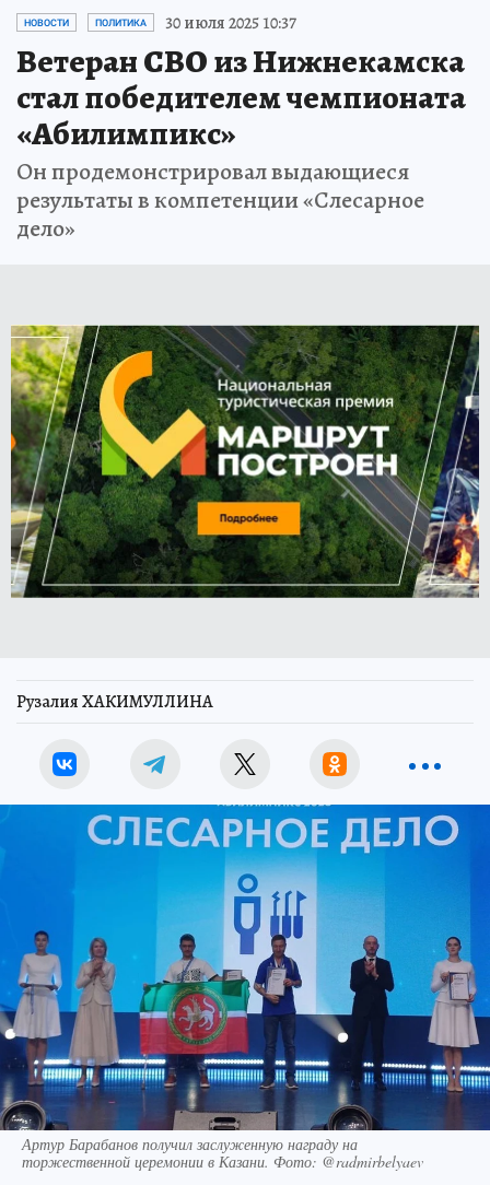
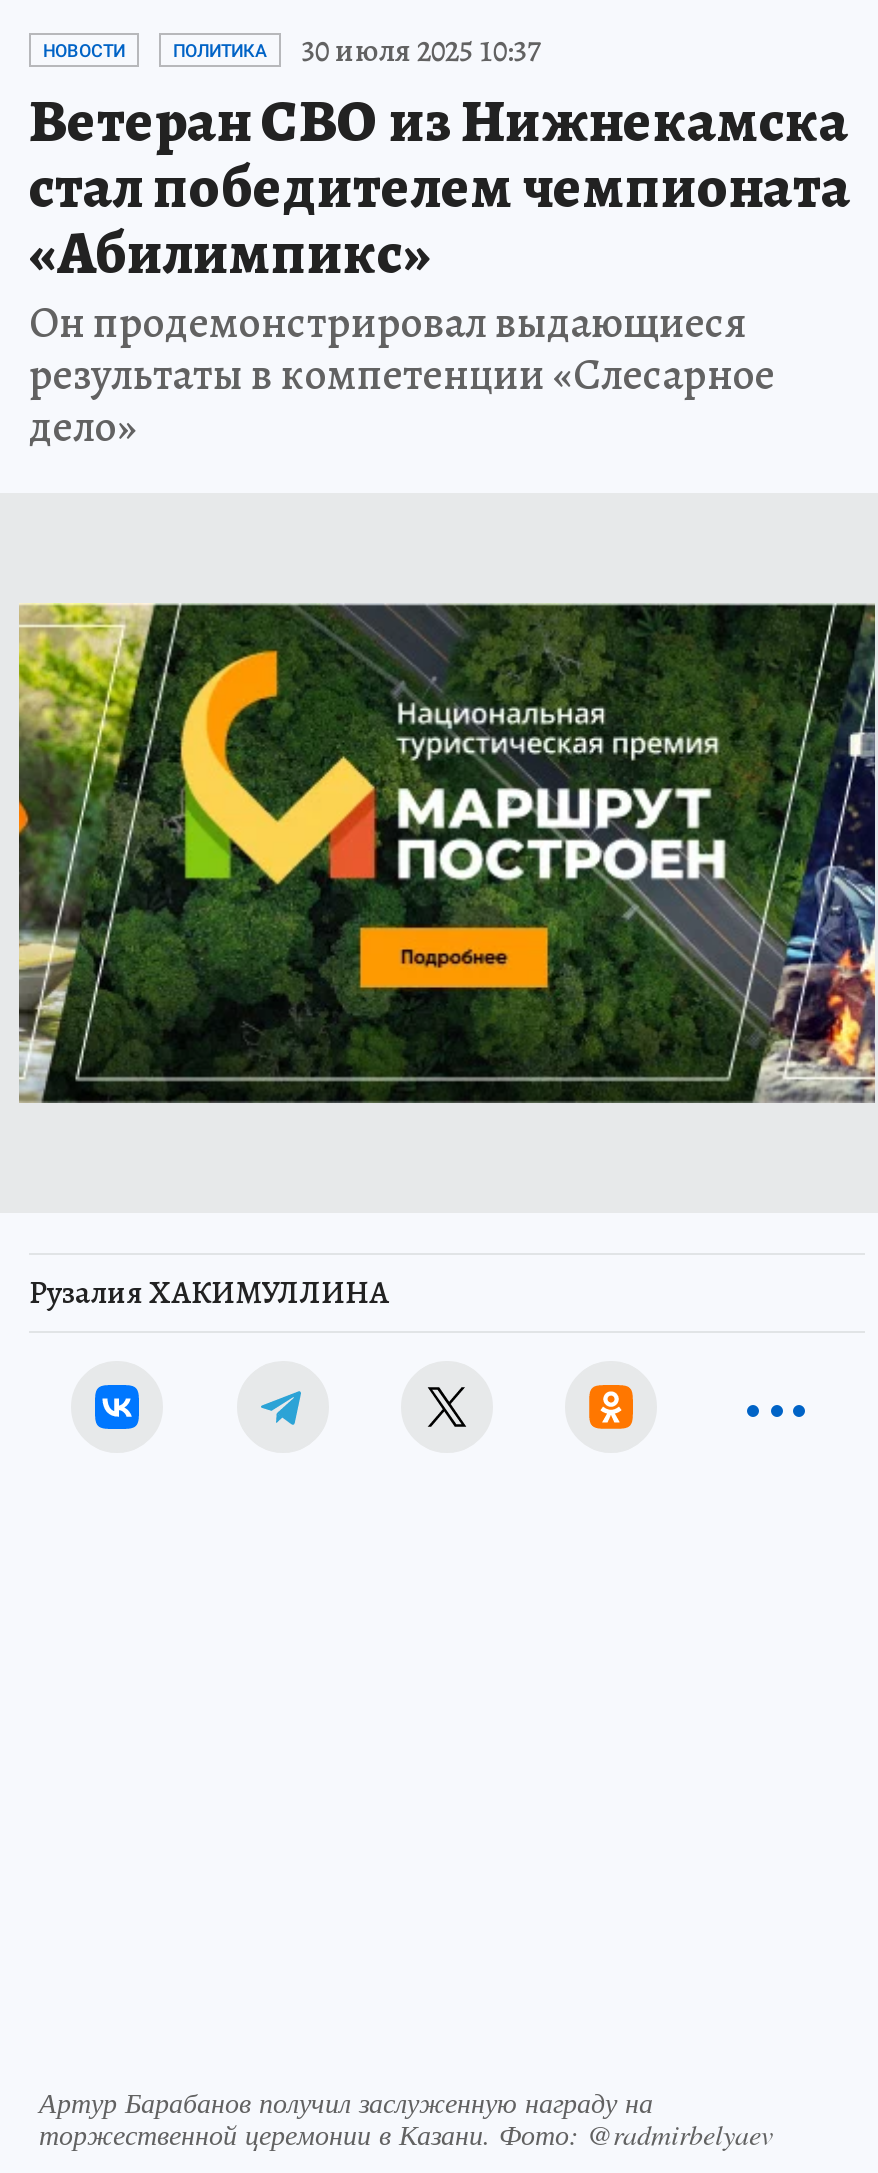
[3,803,487,1131] [image] -> none

